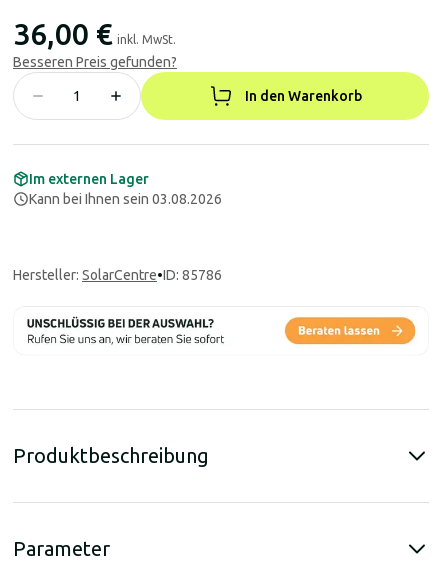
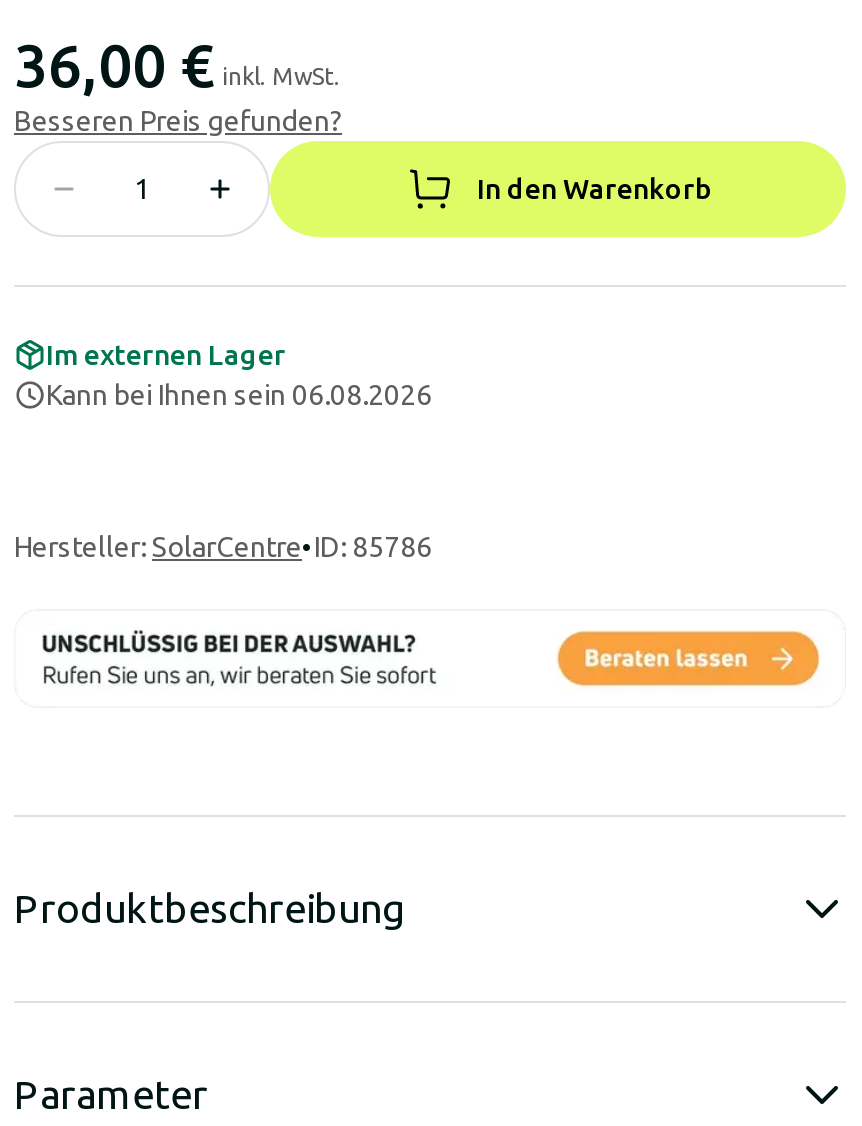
[29,191,222,207] Kann bei Ihnen sein 03.08.2026 -> [46,379,432,411] Kann bei Ihnen sein 06.08.2026

